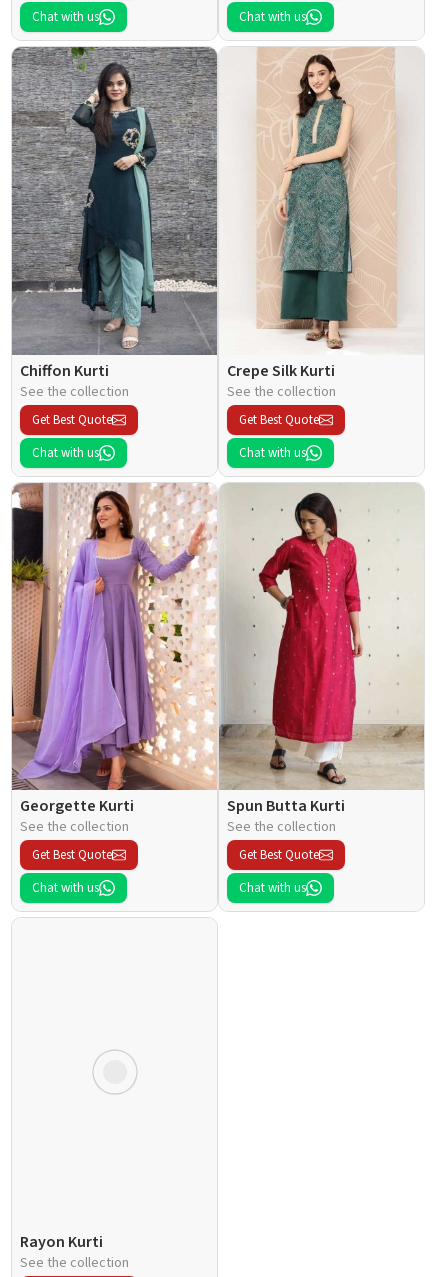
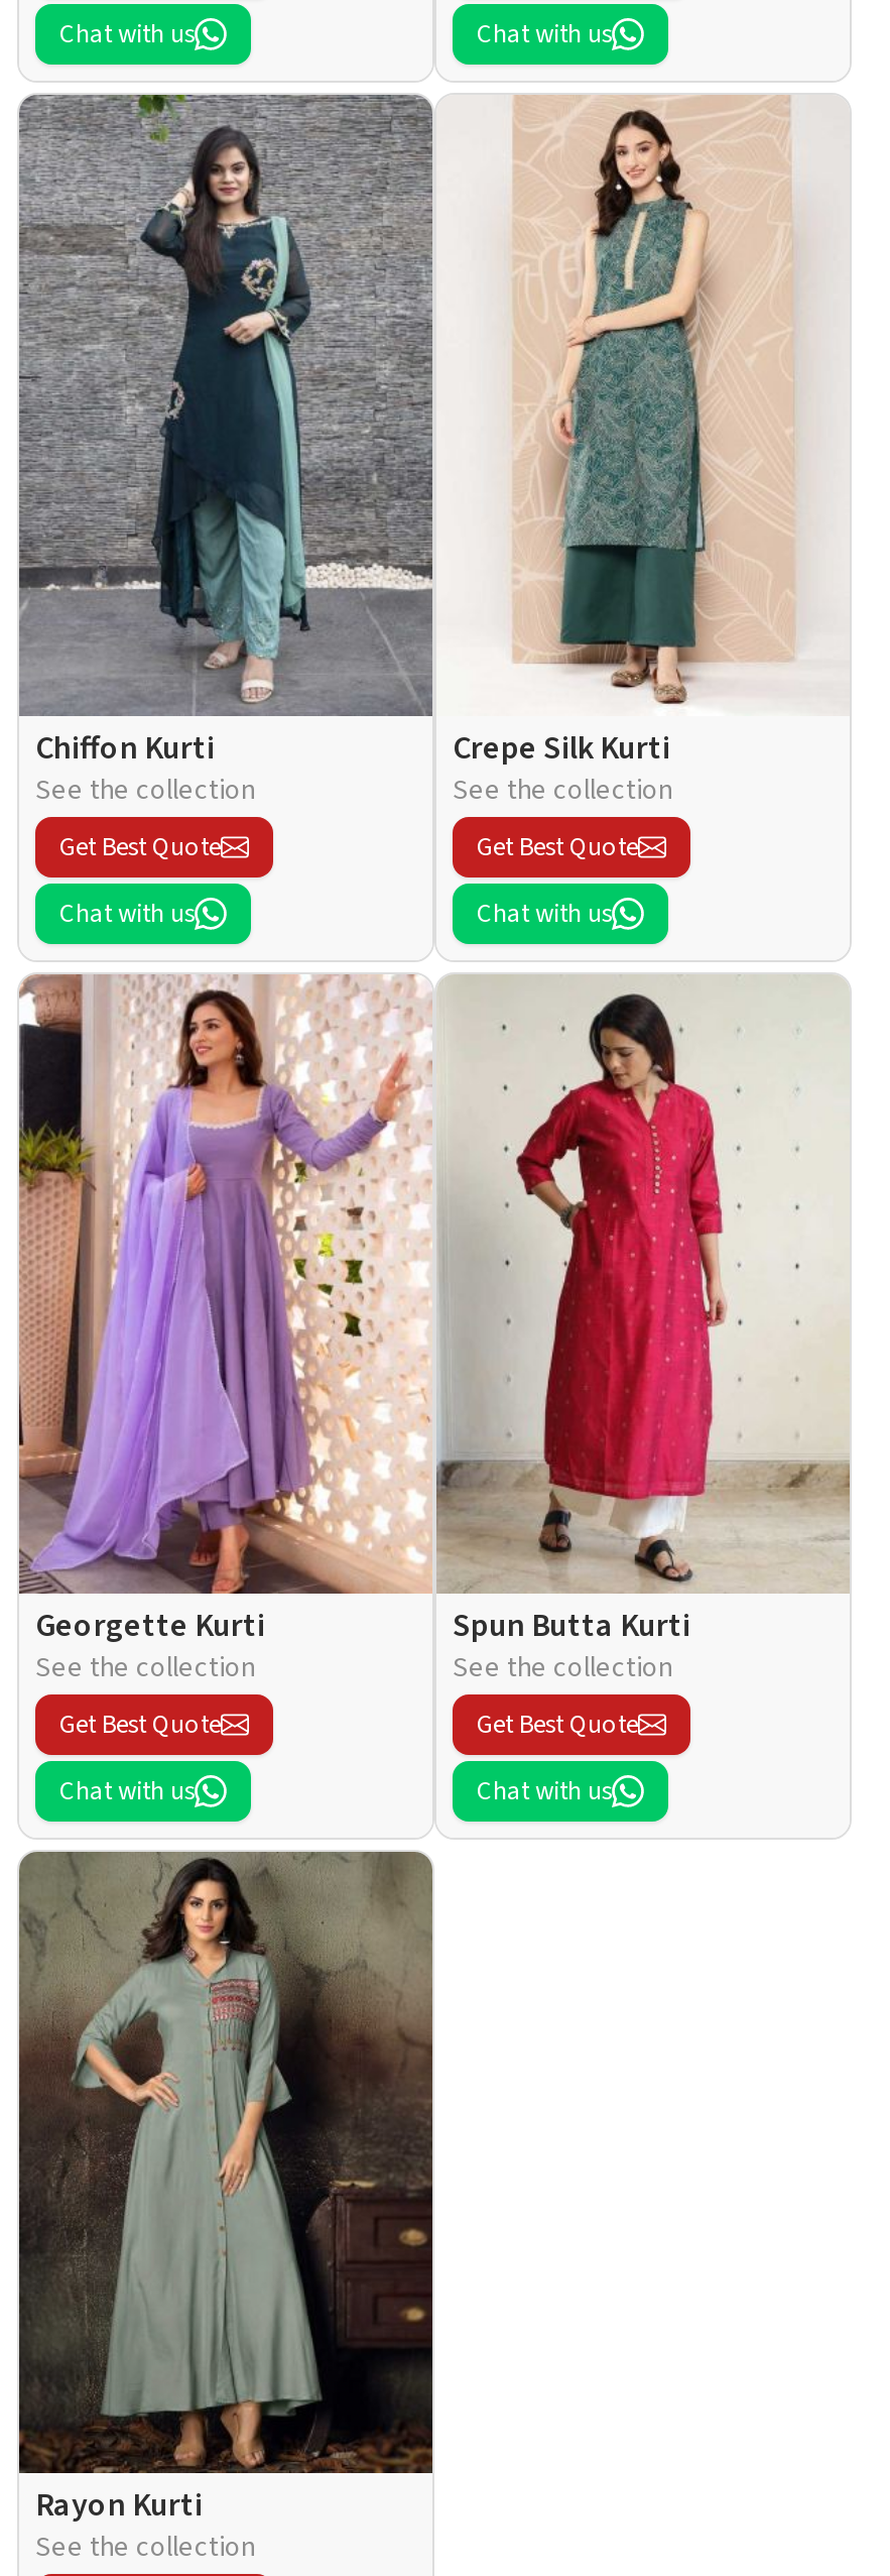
none -> [17,1850,434,2475] [image]

